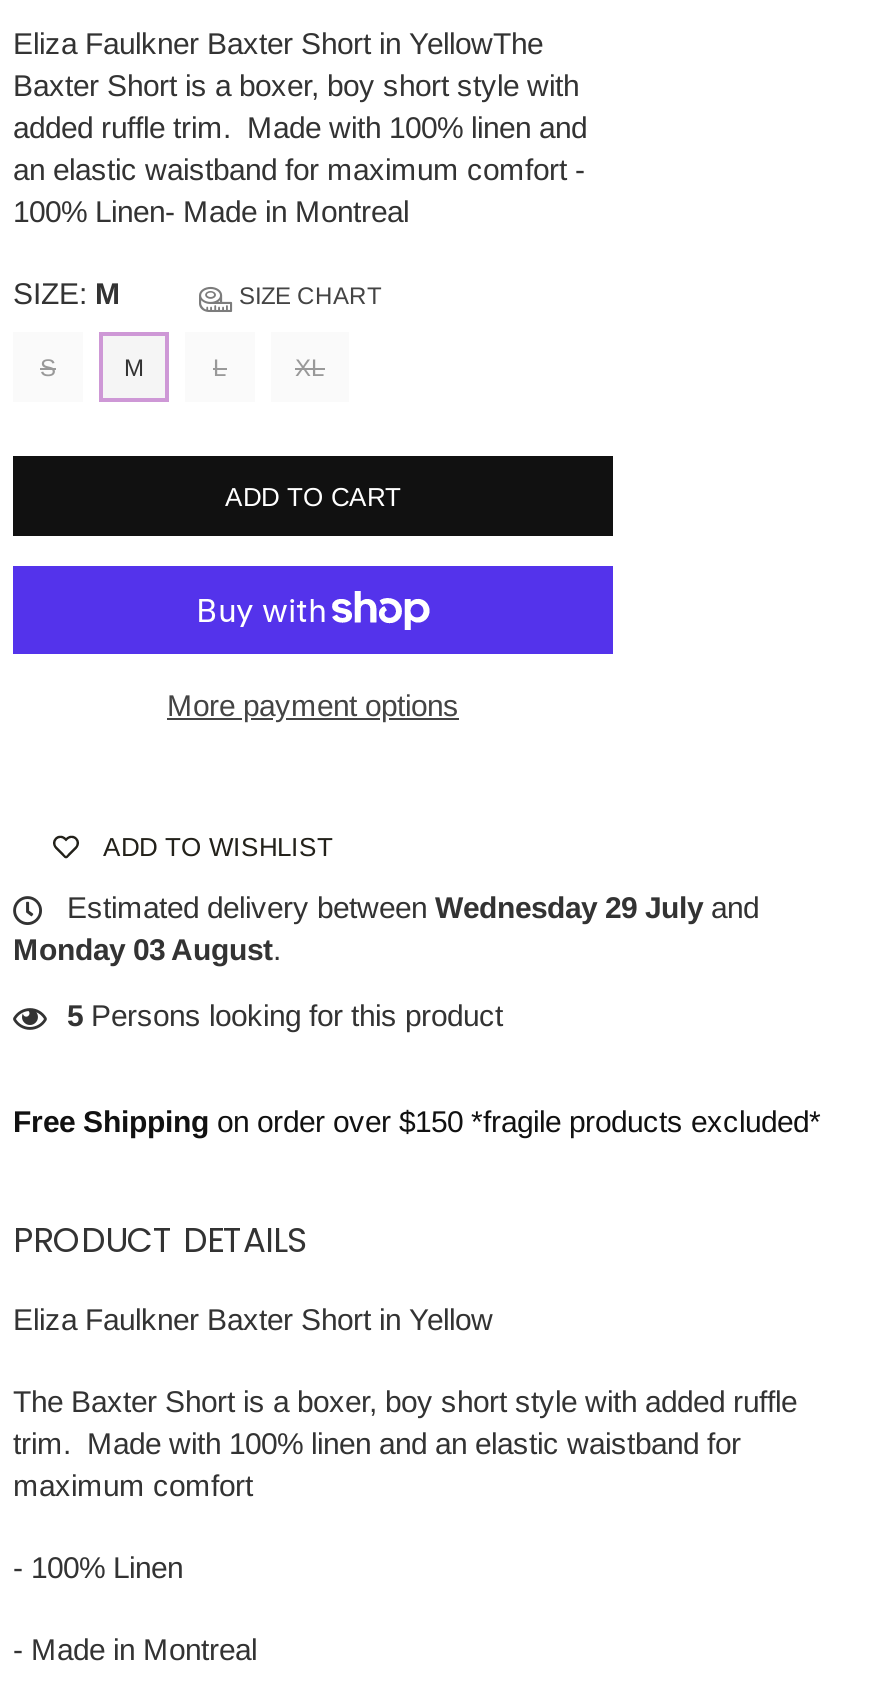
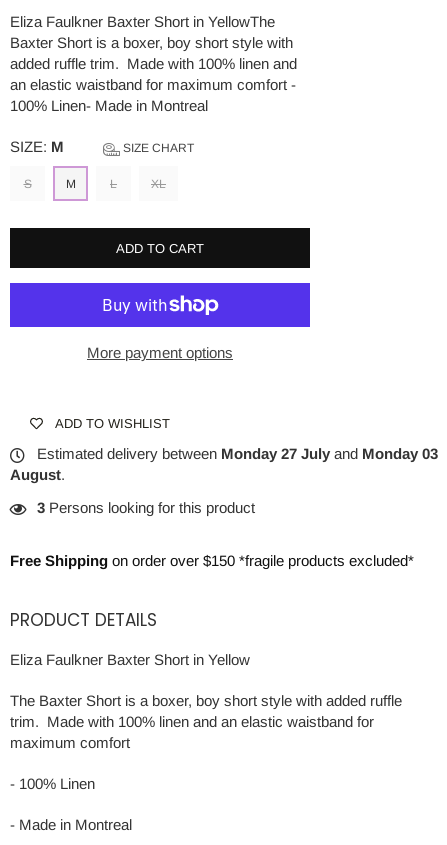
[13,891,759,967] Estimated delivery between Wednesday 29 July and | Monday 03 August. -> [10,445,438,483] Estimated delivery between Monday 27 July and Monday 03 | August.
[67,999,503,1033] 5 Persons looking for this product -> [37,499,255,516] 3 Persons looking for this product

